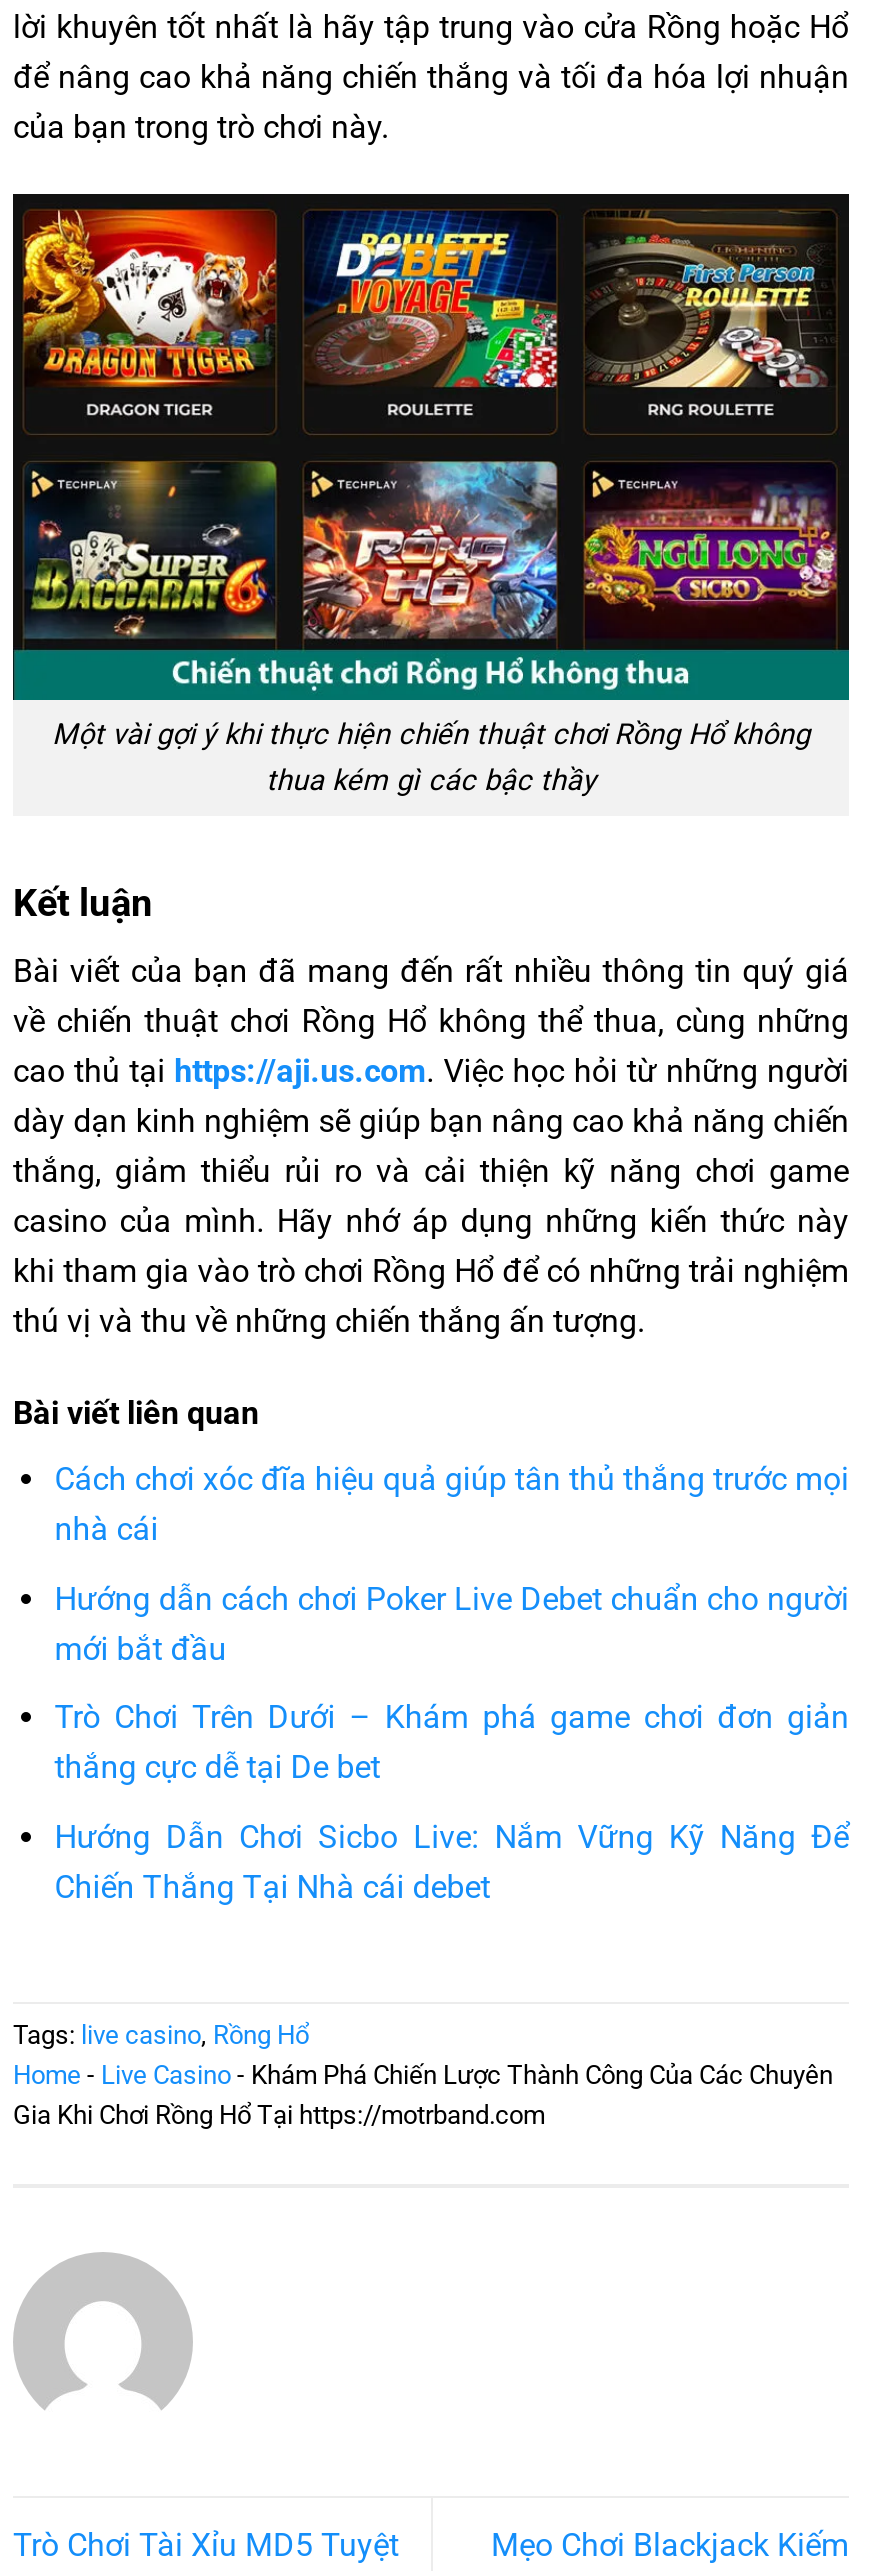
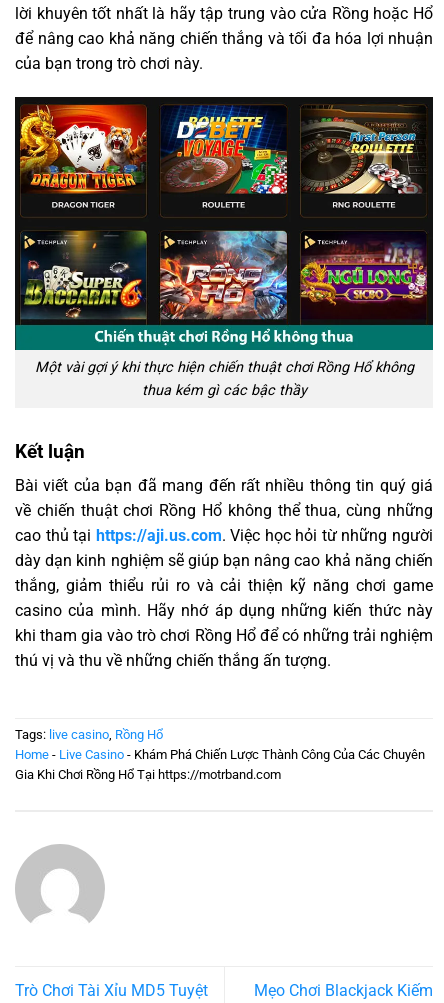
[13,1394,849,1905] Bài viết liên quan | Cách chơi xóc đĩa hiệu quả giúp tân thủ thắng trước mọi | nhà cái | Hướng dẫn cách chơi Poker Live Debet chuẩn cho người | mới bắt đầu | Trò Chơi Trên Dưới – Khám phá game chơi đơn giản | thắng cực dễ tại De bet | Hướng Dẫn Chơi Sicbo Live: Nắm Vững Kỹ Năng Để | Chiến Thắng Tại Nhà cái debet -> none

